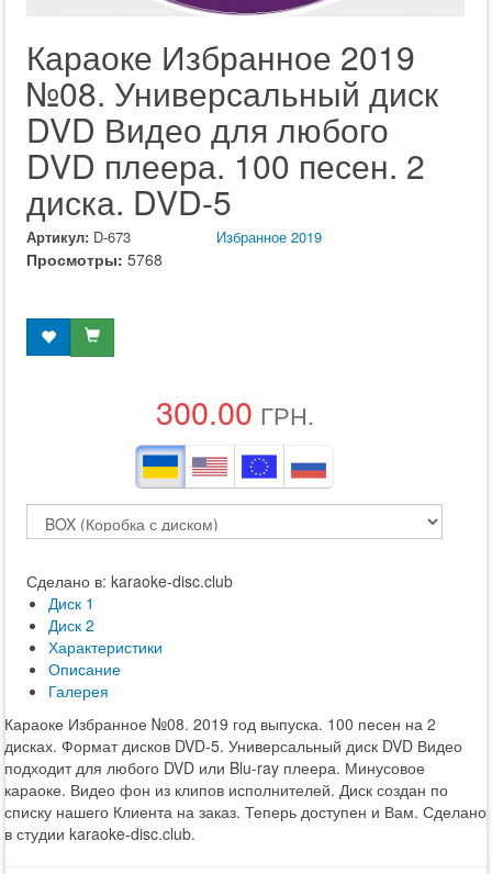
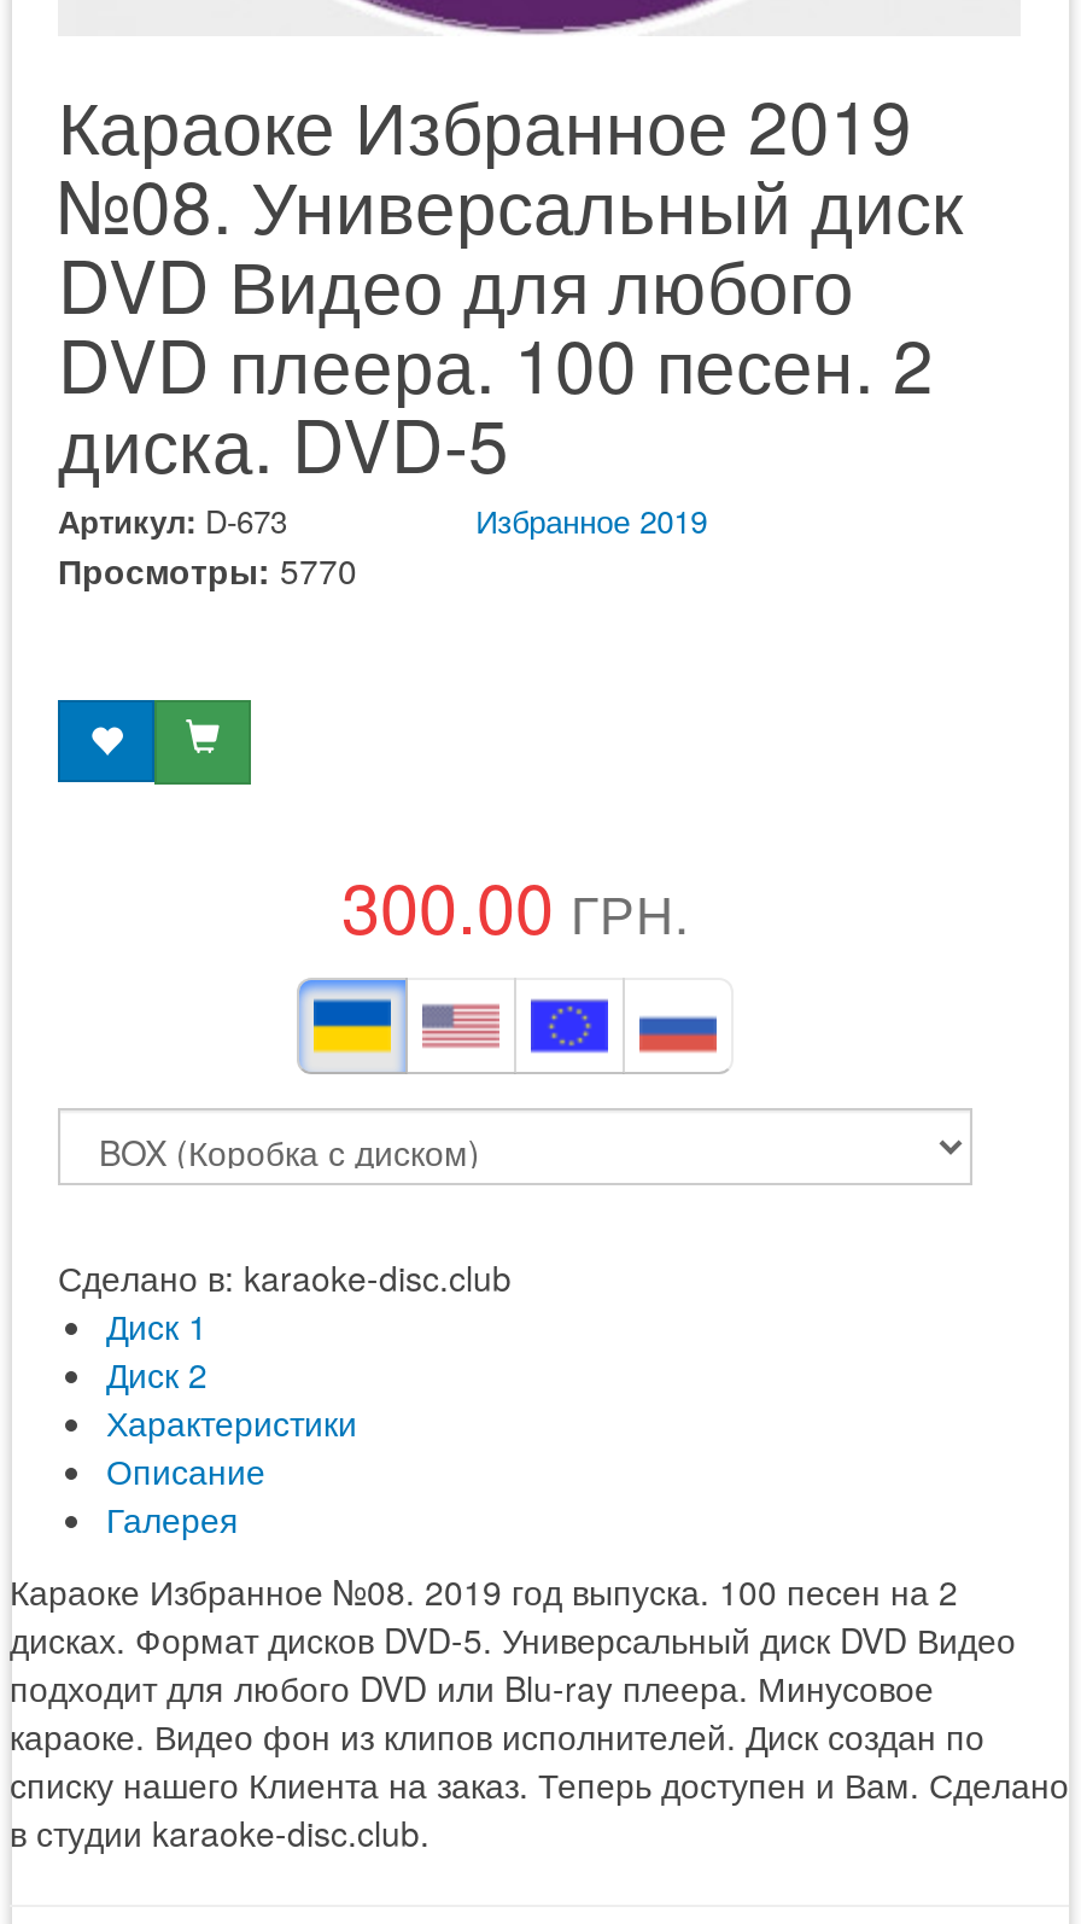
[26,248,163,270] Просмотры: 5768 -> [58,546,357,594] Просмотры: 5770

